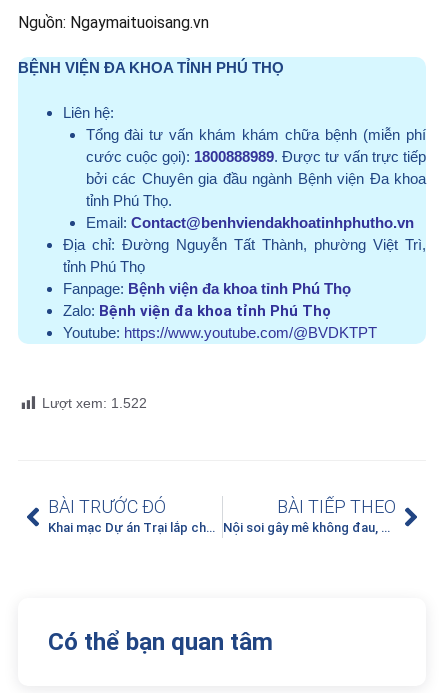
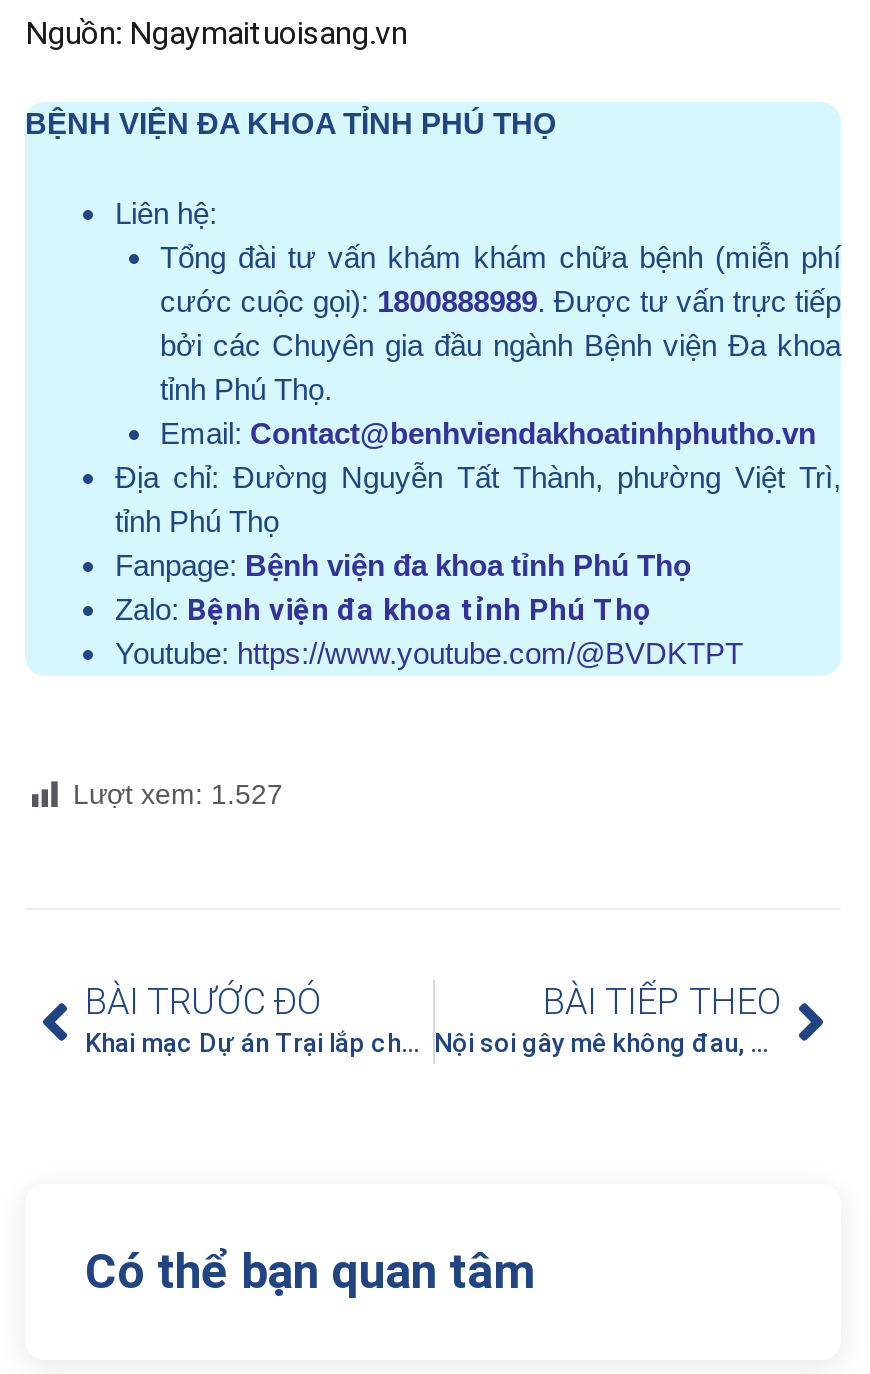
[42,395,147,411] Lượt xem: 1.522 -> [73,778,283,810] Lượt xem: 1.527

